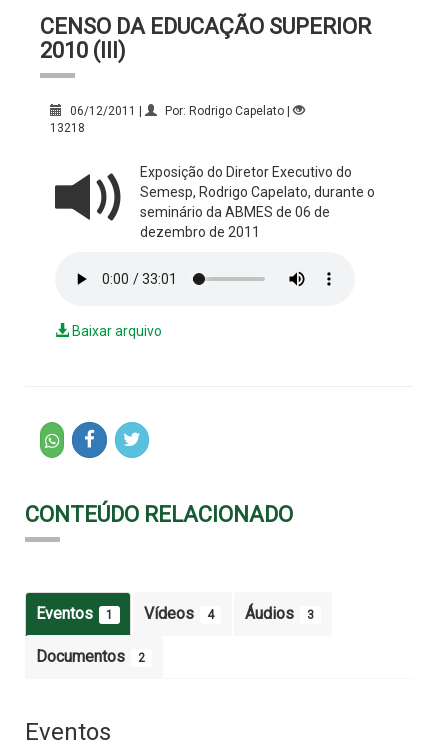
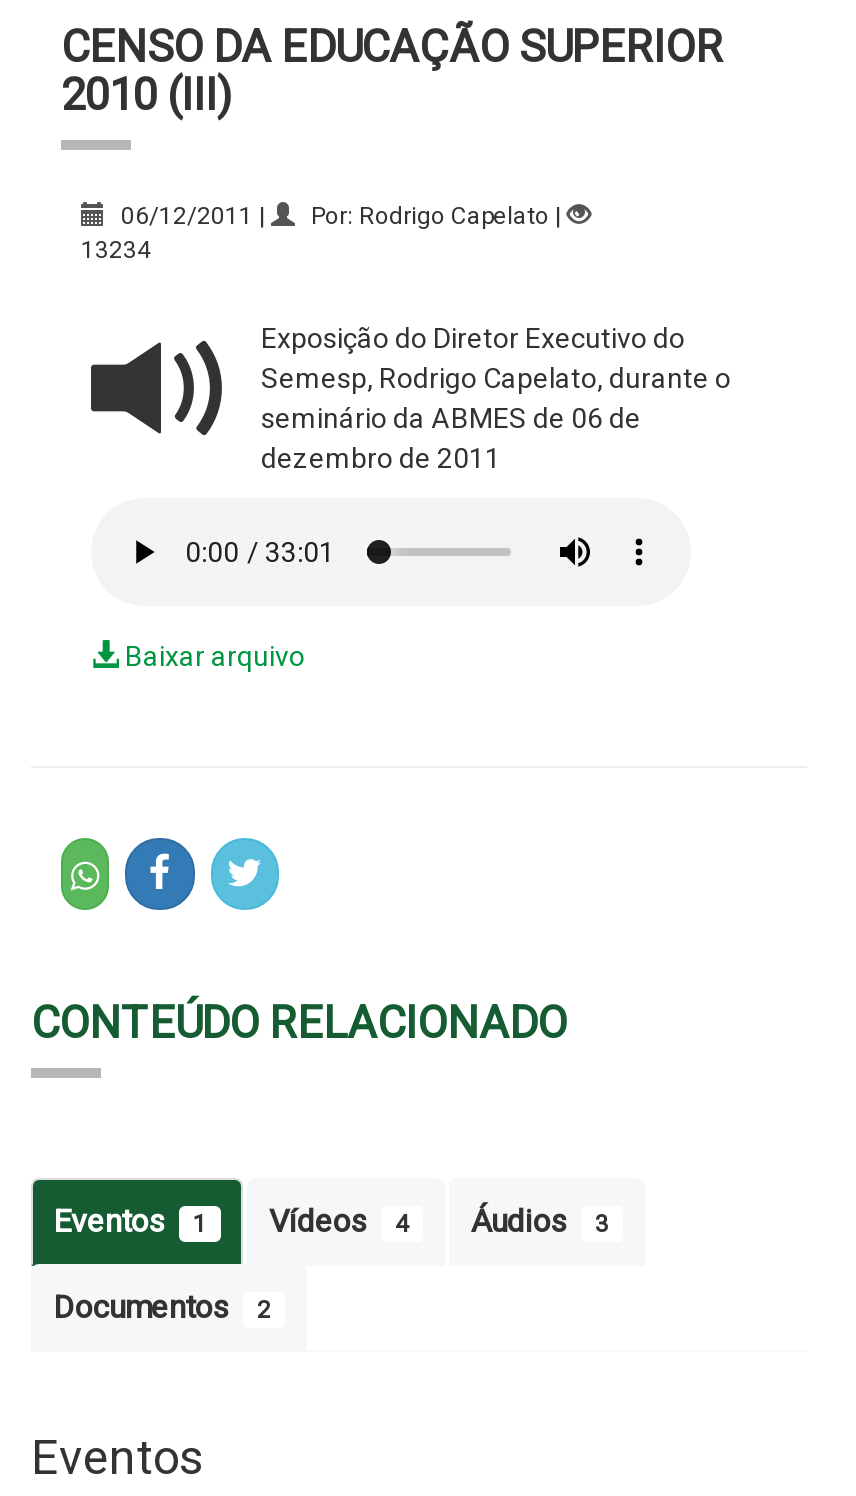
[50,121,85,135] 13218 -> [81,235,151,263] 13234

